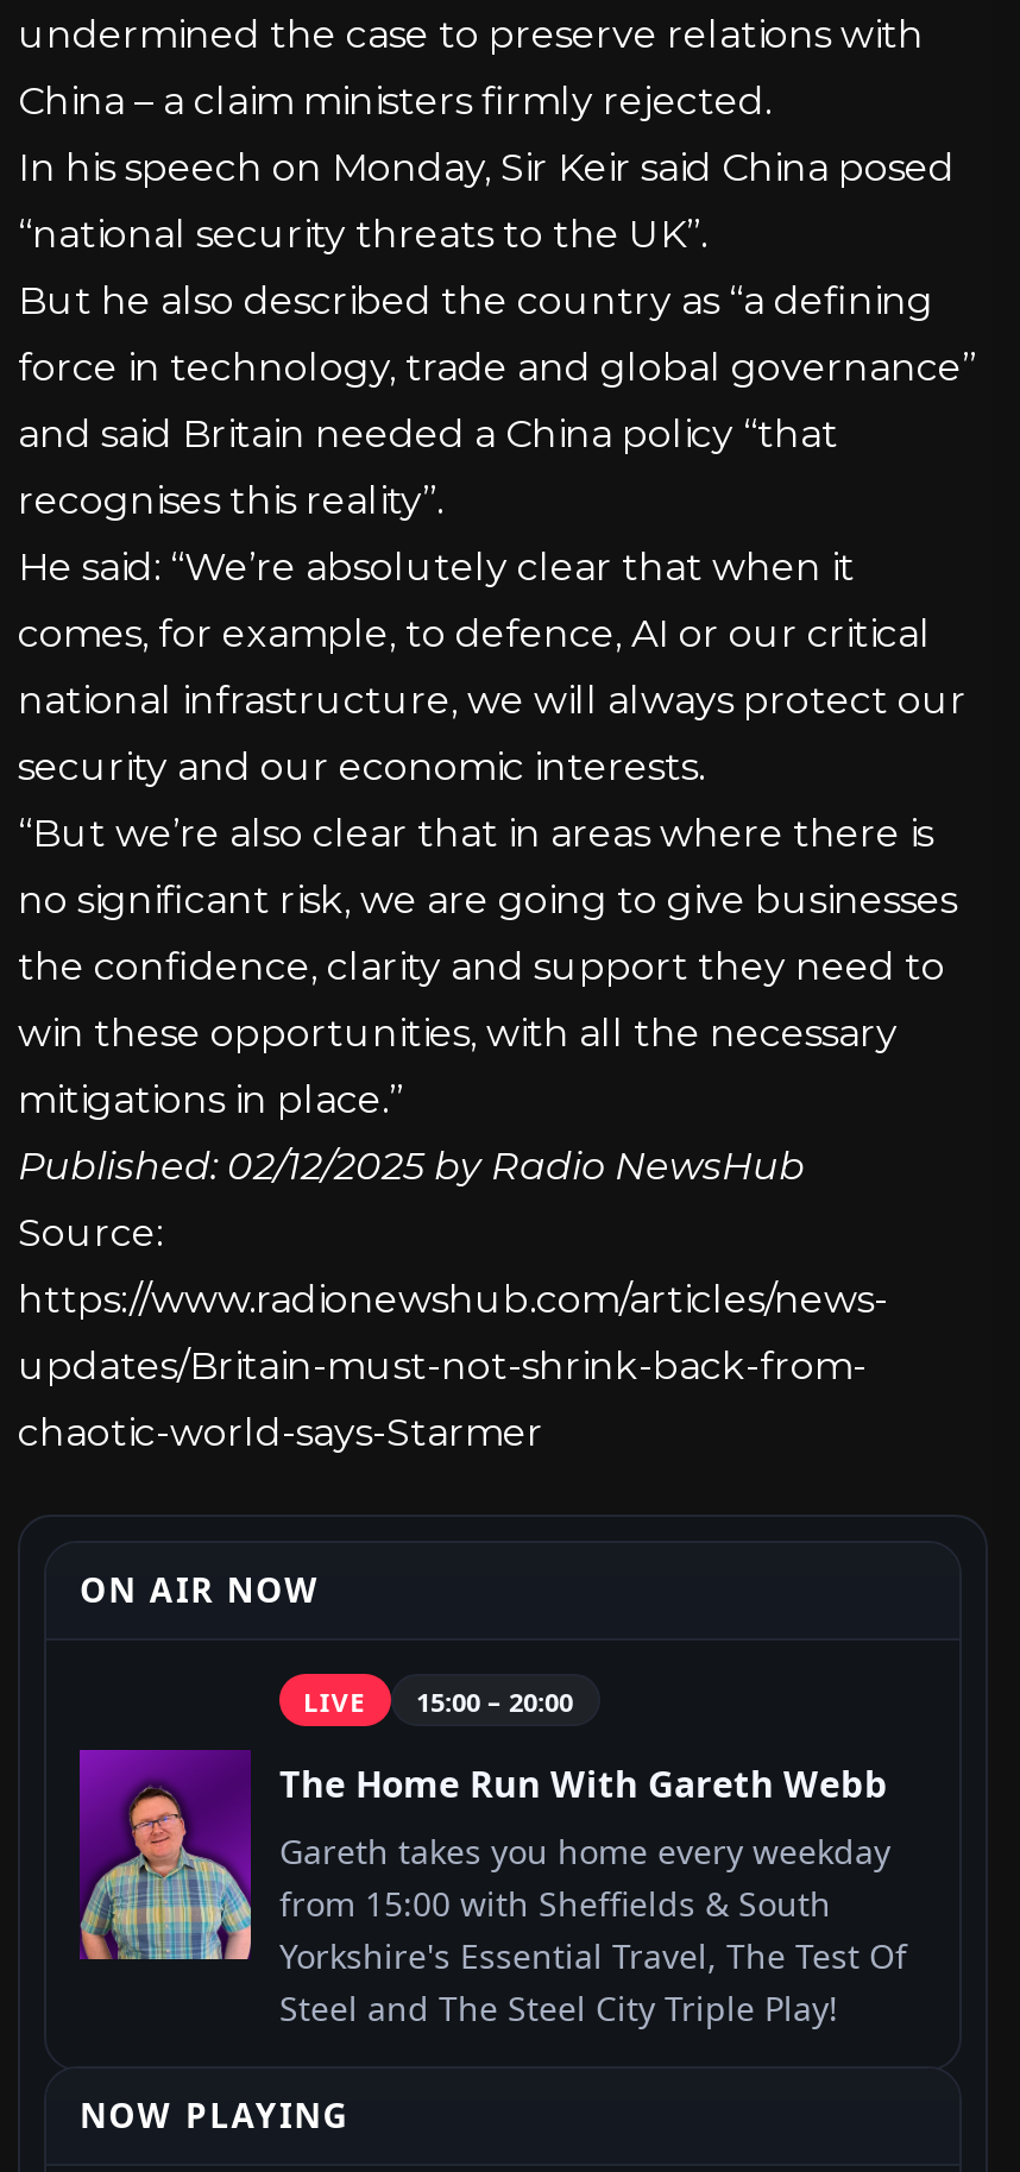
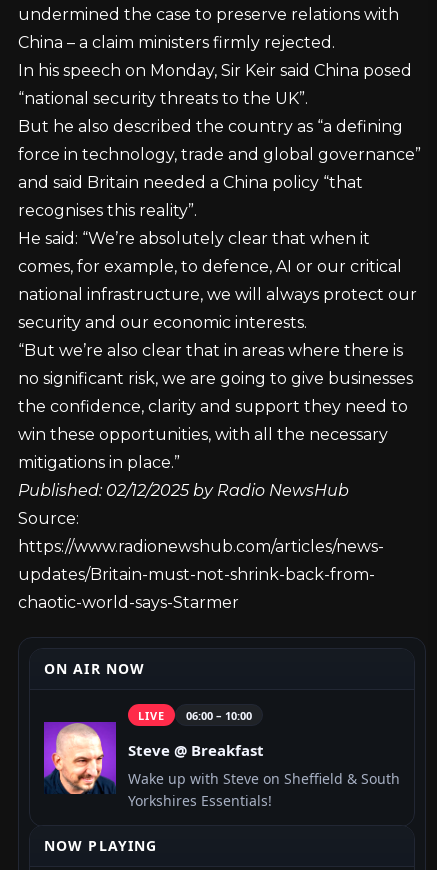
[303,1682,573,1718] LIVE 15:00 – 20:00 -> [138,707,251,722] LIVE 06:00 – 10:00
[77,1748,907,2031] [image] | The Home Run With Gareth Webb | Gareth takes you home every weekday | from 15:00 with Sheffields & South | Yorkshire's Essential Travel, The Test Of | Steel and The Steel City Triple Play! -> [43,721,400,810] [image] | Steve @ Breakfast | Wake up with Steve on Sheffield & South | Yorkshires Essentials!

